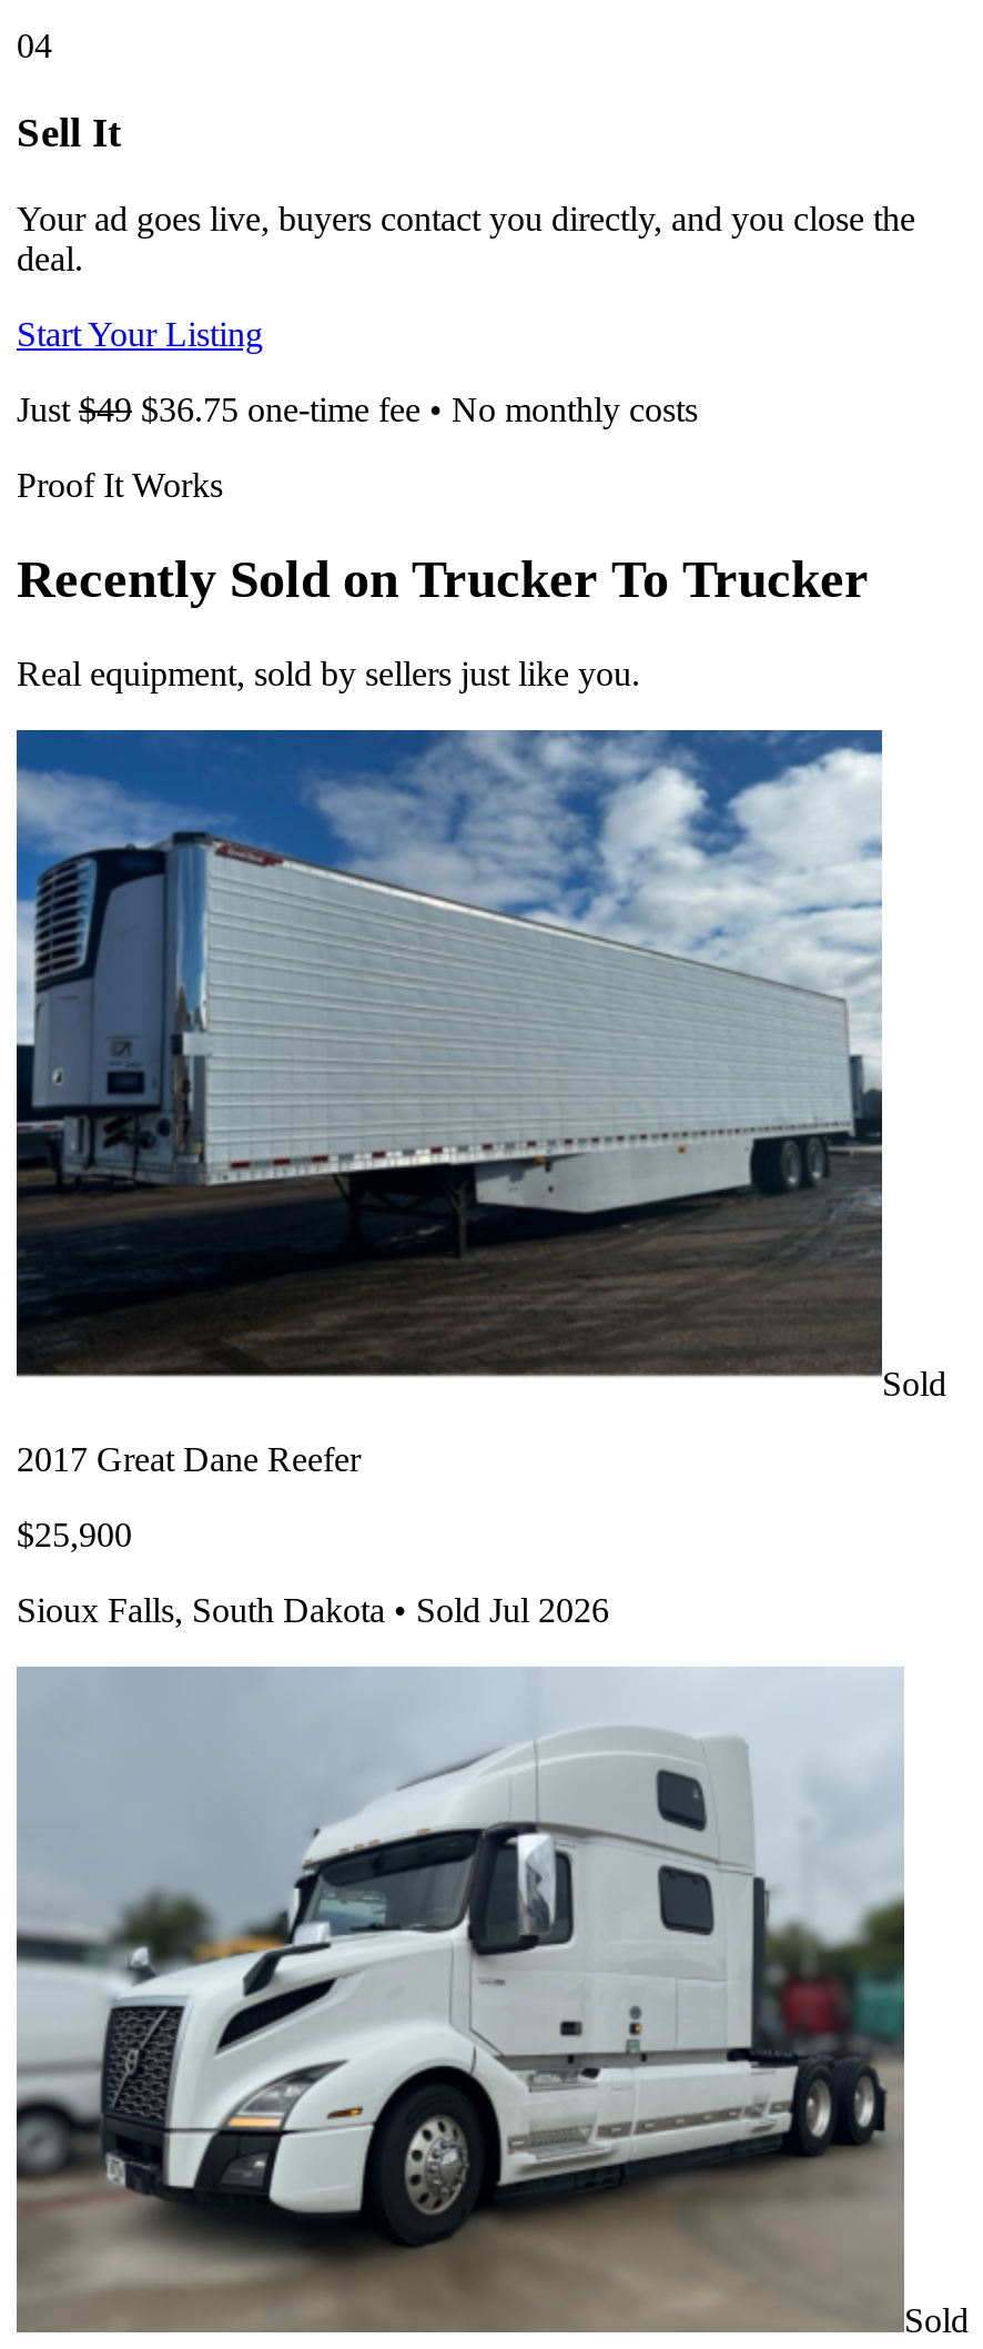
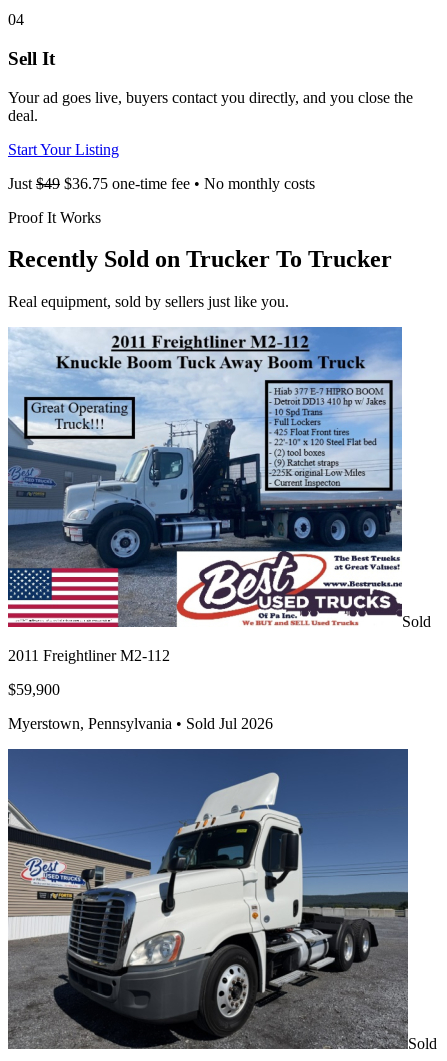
[14,729,891,1478] [image] | 2017 Great Dane Reefer -> [7,326,403,664] [image] | 2011 Freightliner M2-112
[17,1515,132,1553] $25,900 -> [8,681,60,698] $59,900
[17,1591,609,1628] Sioux Falls, South Dakota • Sold Jul 2026 -> [8,715,273,732] Myerstown, Pennsylvania • Sold Jul 2026
[17,1665,906,2333] [image] -> [8,748,409,1049] [image]

